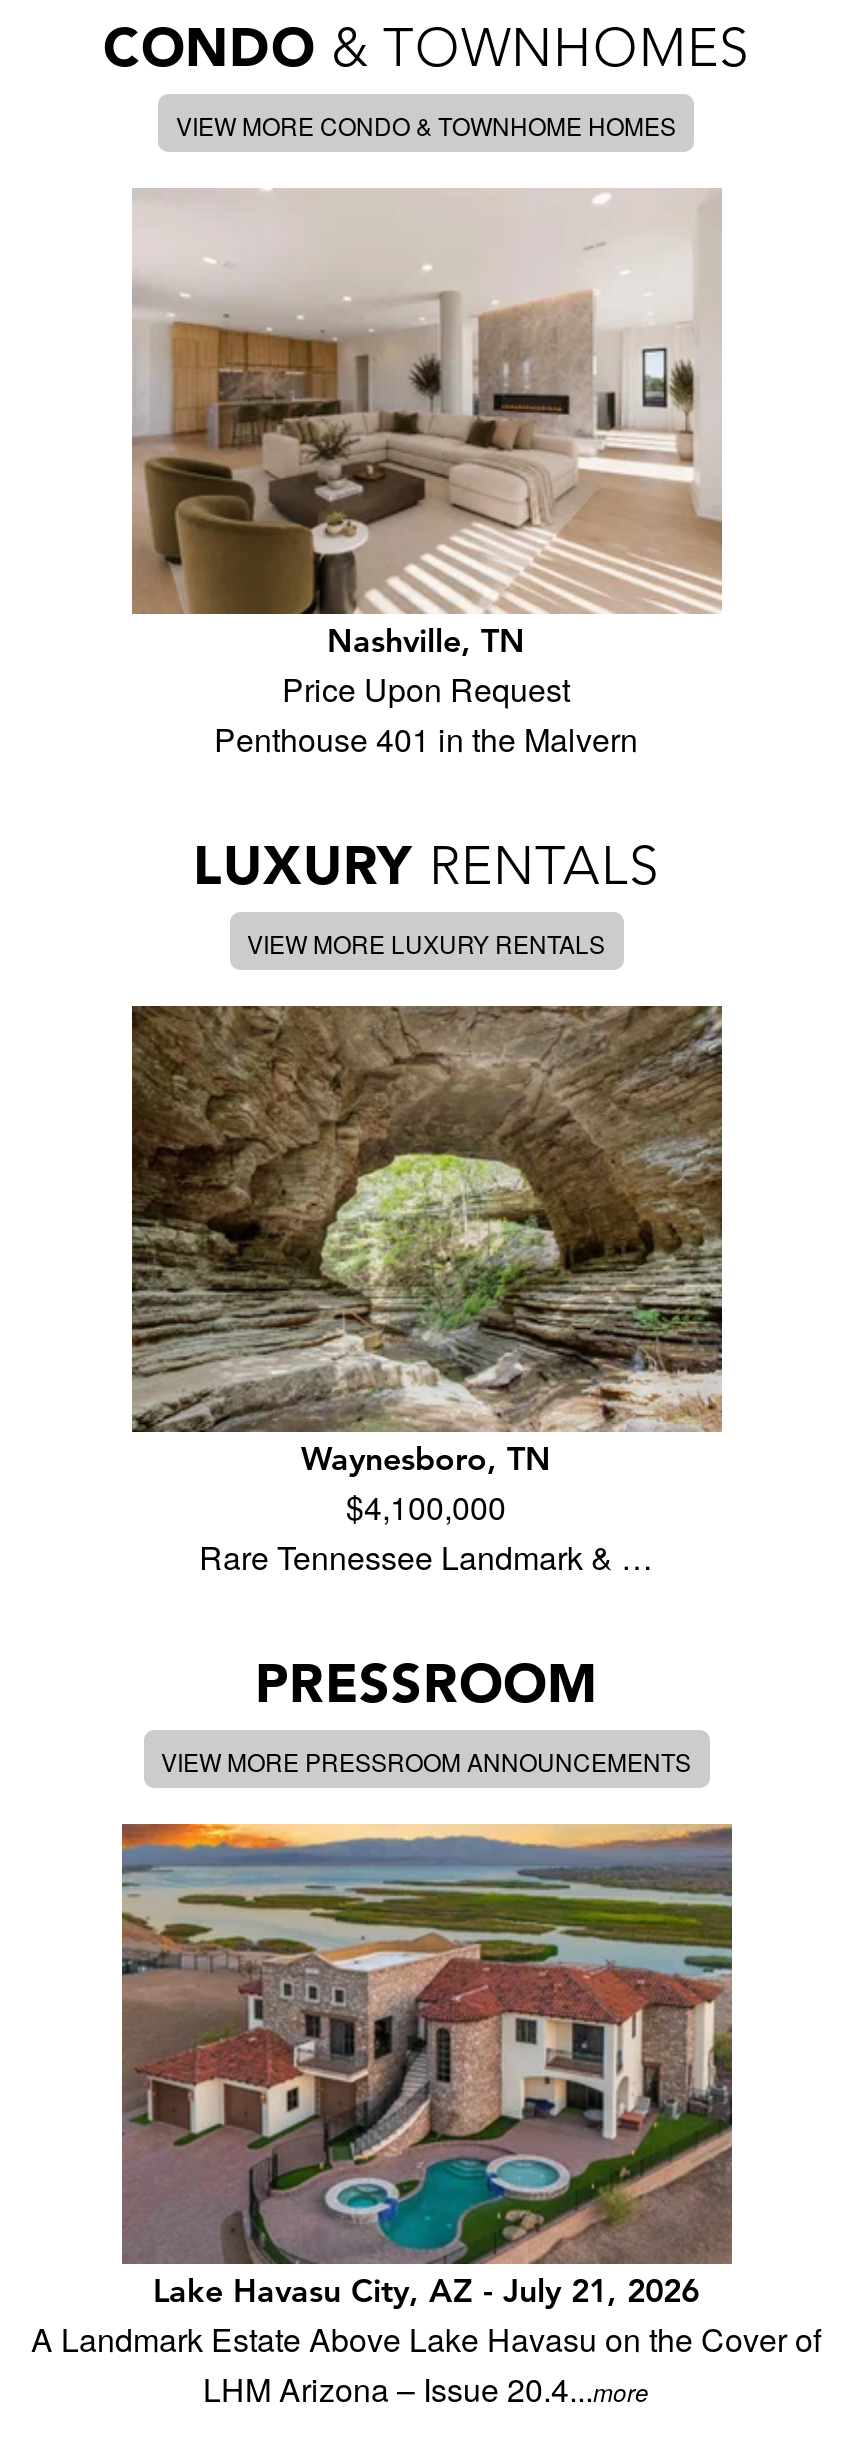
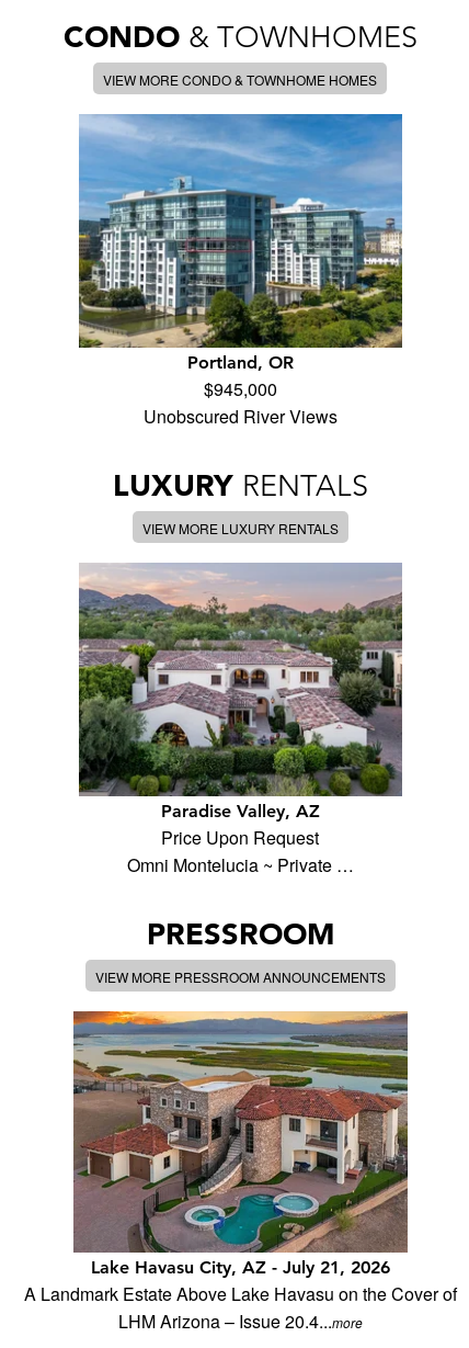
[130,188,724,762] [image] | Nashville, TN | Penthouse 401 in the Malvern -> [78,113,403,429] [image] | Portland, OR | $945,000 | Unobscured River Views
moved [282,666,570,712] -> [161,825,319,850]: Price Upon Request
[130,1004,724,1580] [image] | Waynesboro, TN | $4,100,000 | Rare Tennessee Landmark & … -> [78,563,402,877] [image] | Paradise Valley, AZ | Omni Montelucia ~ Private …

